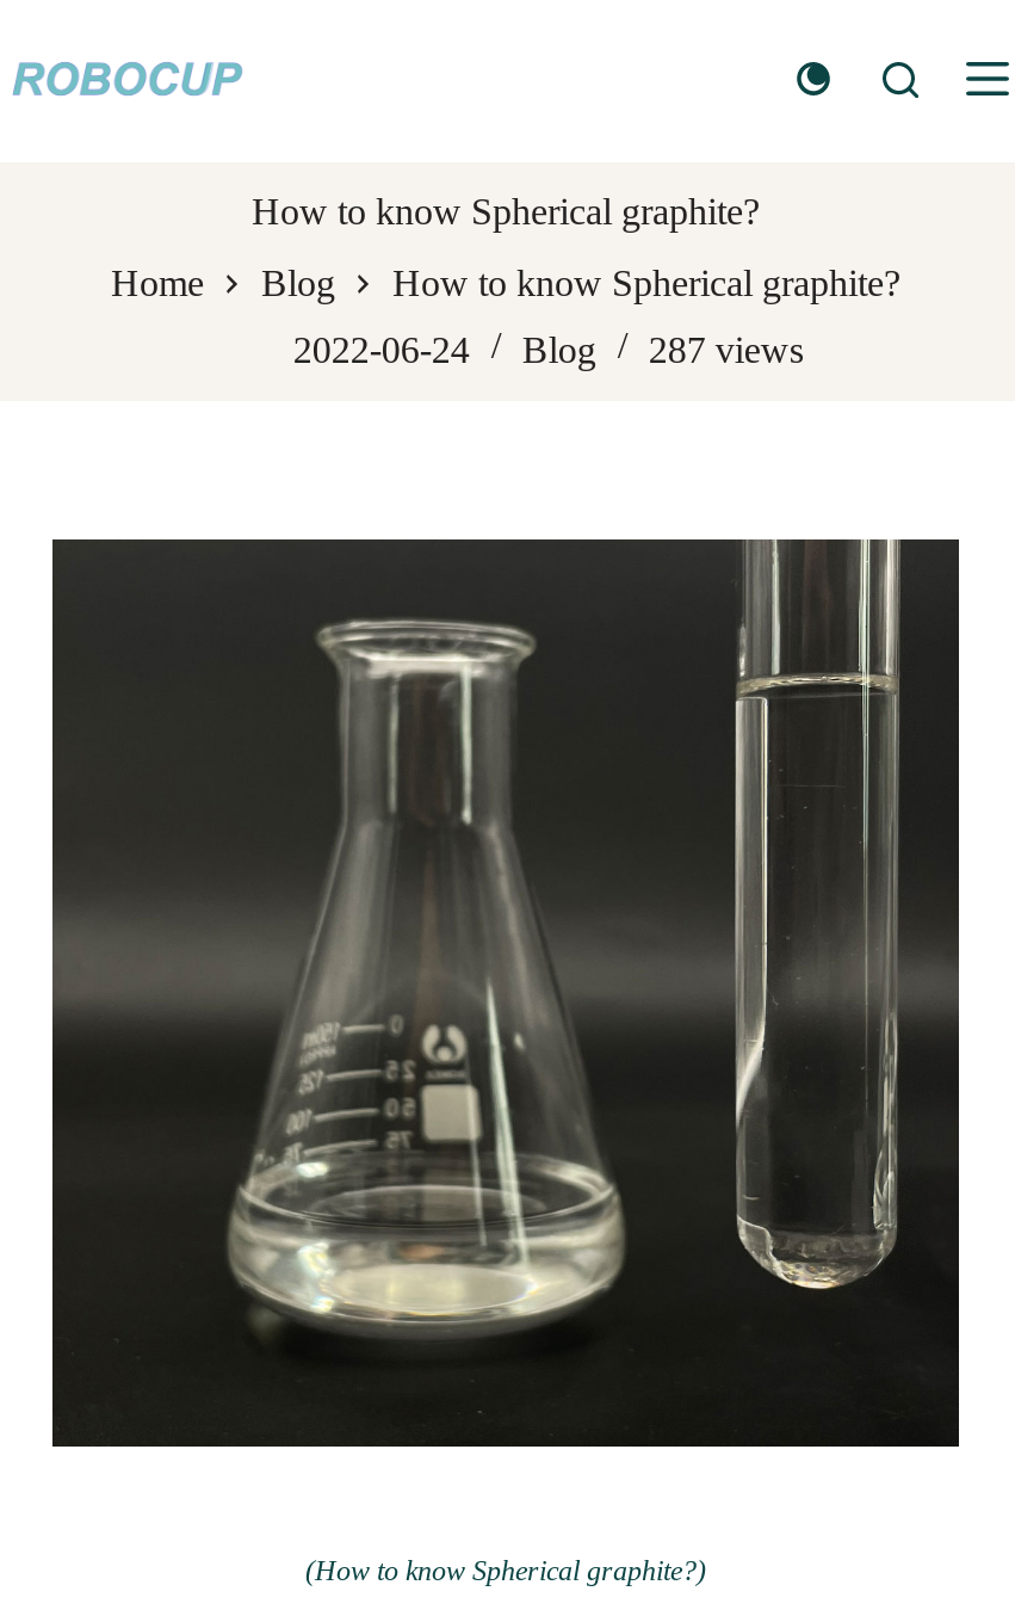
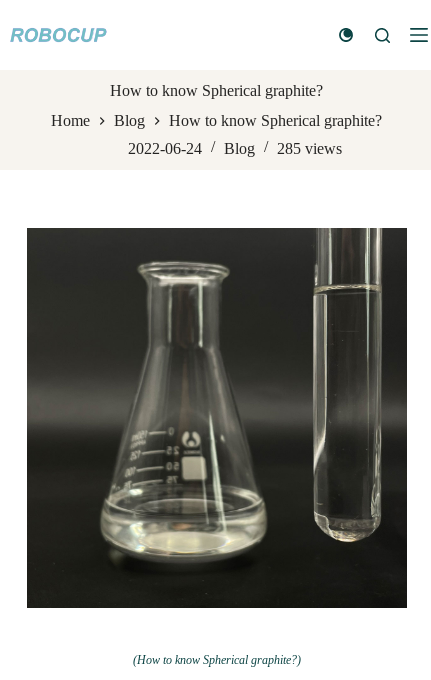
[293,329,803,369] 2022-06-24 Blog 287 views -> [128,140,342,157] 2022-06-24 Blog 285 views

